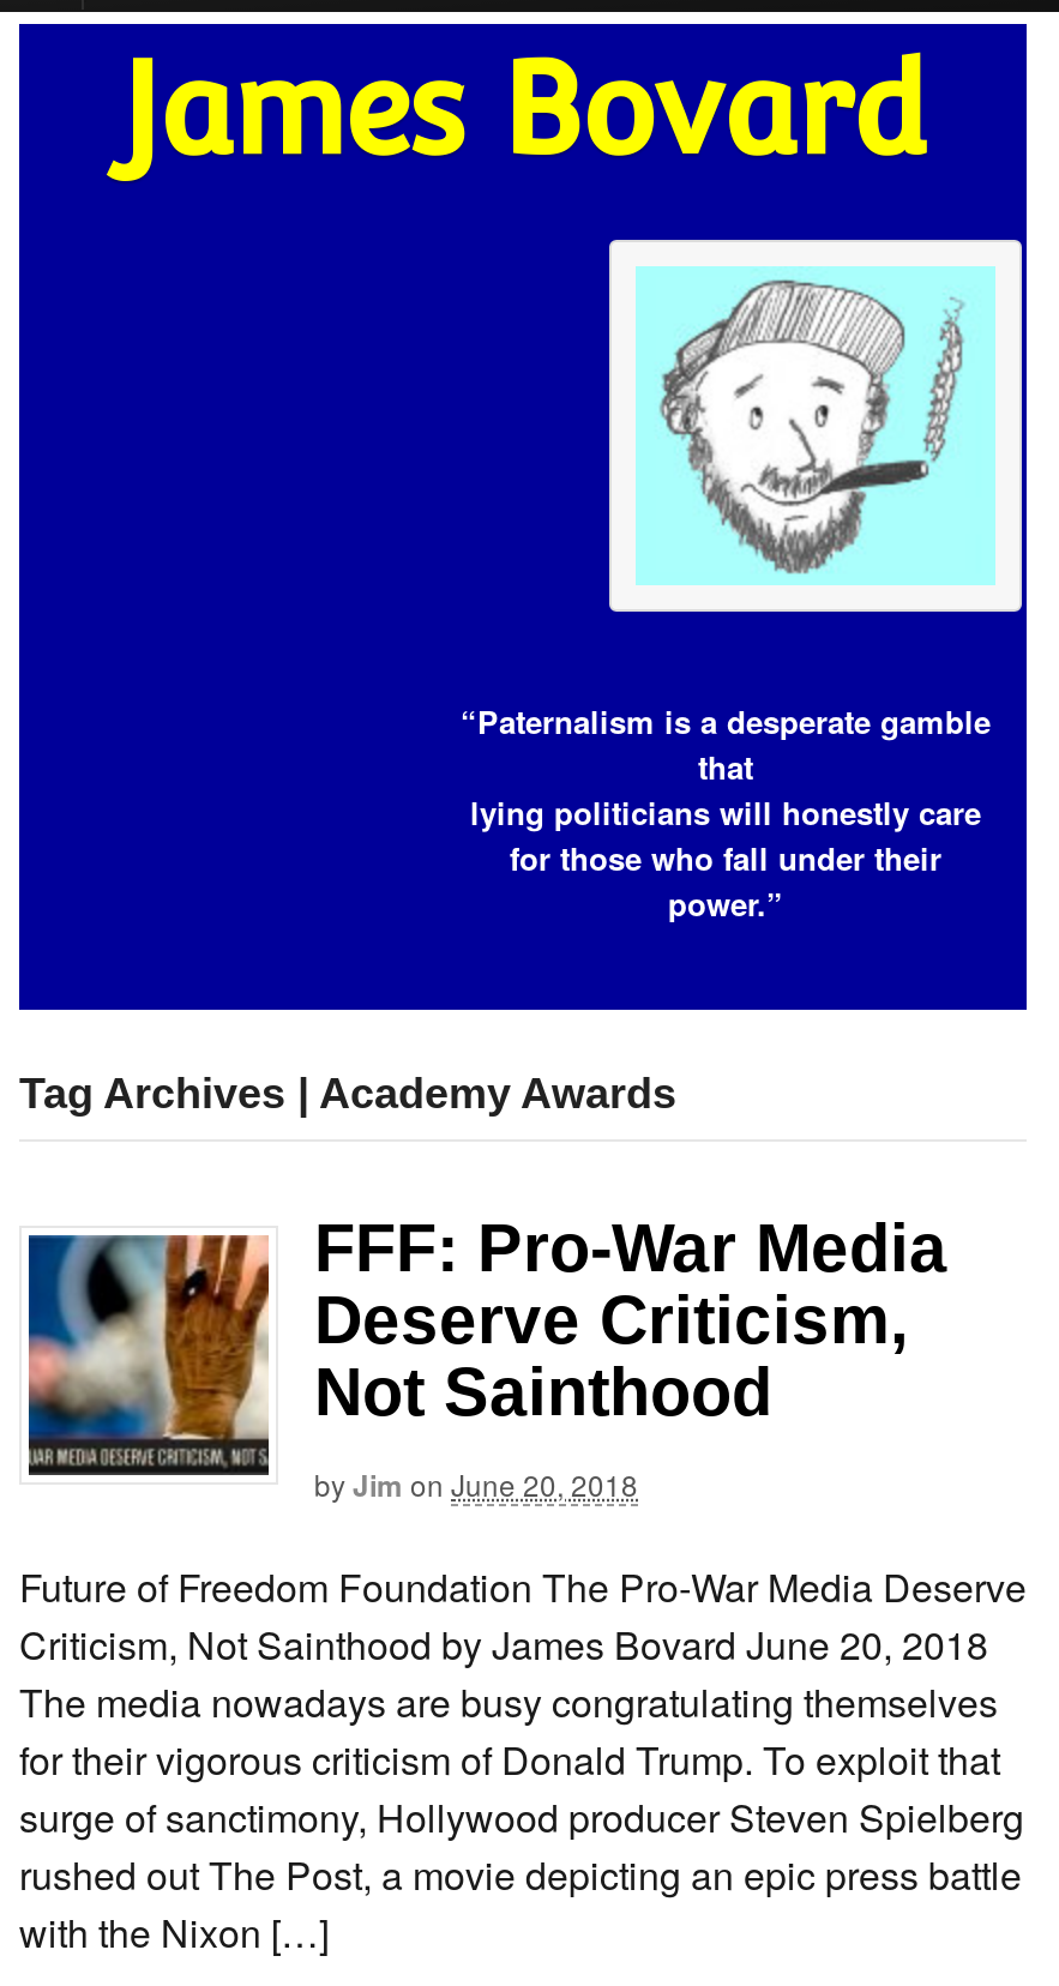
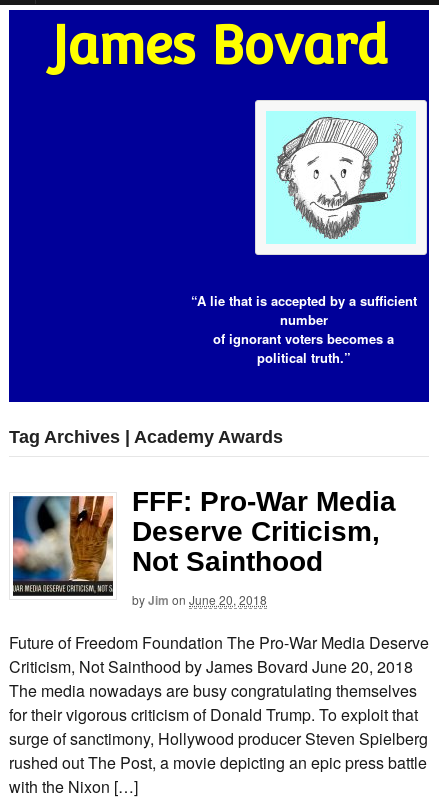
[461,699,991,927] “Paternalism is a desperate gamble | that | lying politicians will honestly care | for those who fall under their | power.” -> [190,291,416,367] “A lie that is accepted by a sufficient | number | of ignorant voters becomes a | political truth.”

